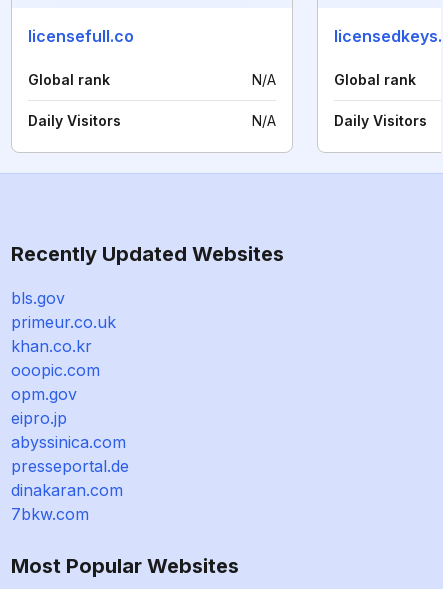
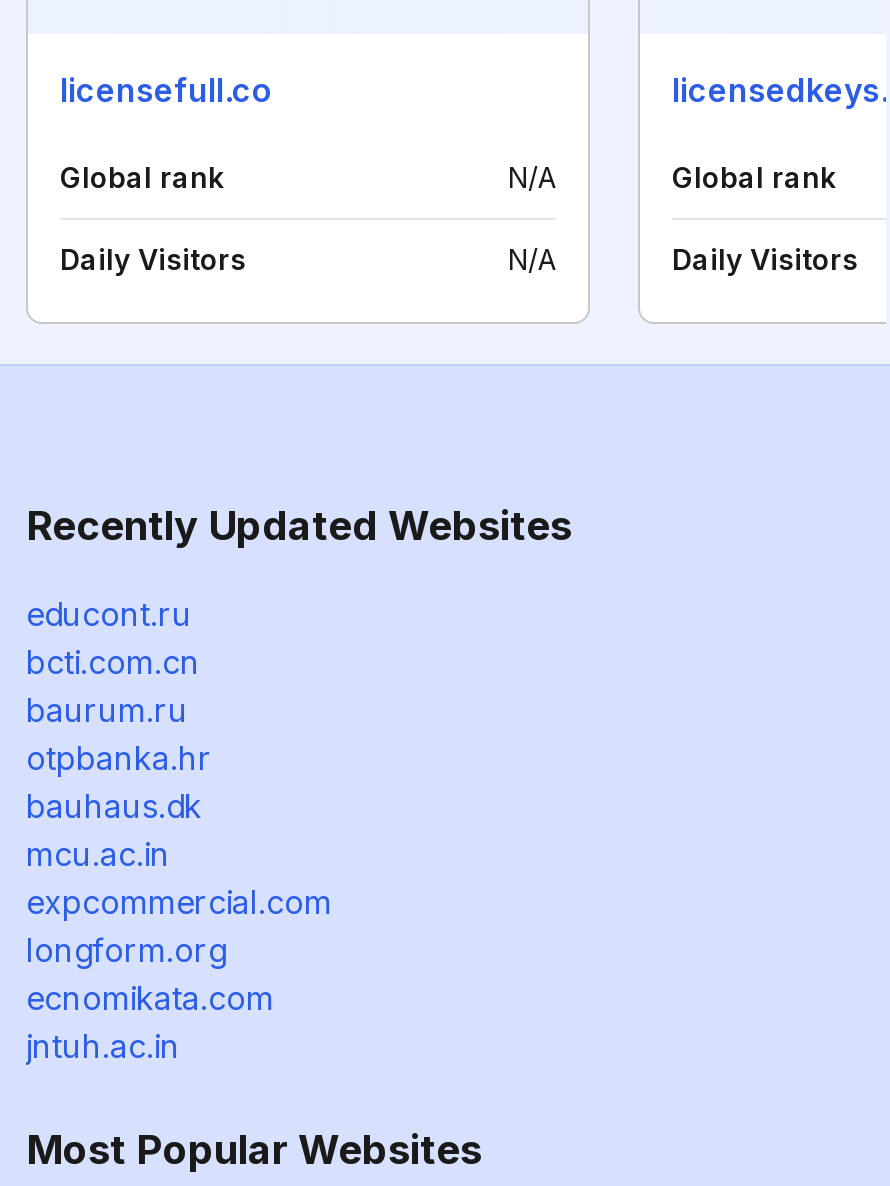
[11,288,129,524] bls.gov | primeur.co.uk | khan.co.kr | ooopic.com | opm.gov | eipro.jp | abyssinica.com | presseportal.de | dinakaran.com | 7bkw.com -> [26,594,332,1066] educont.ru | bcti.com.cn | baurum.ru | otpbanka.hr | bauhaus.dk | mcu.ac.in | expcommercial.com | longform.org | ecnomikata.com | jntuh.ac.in

